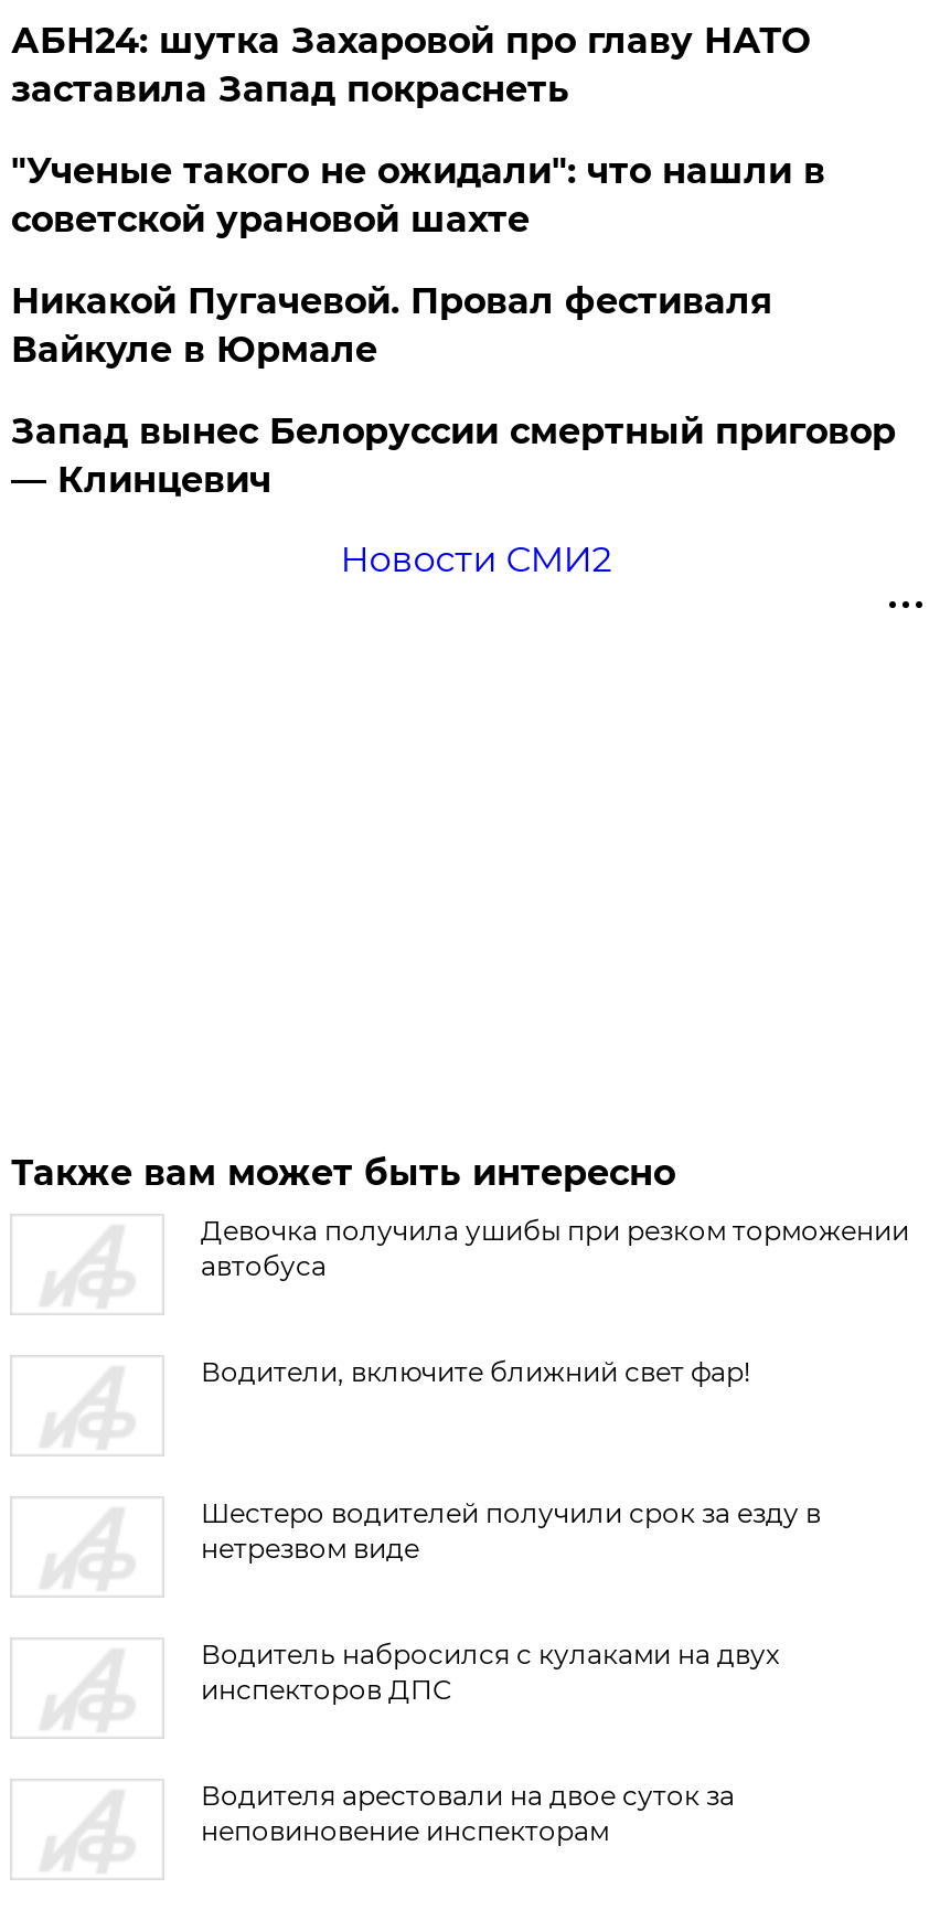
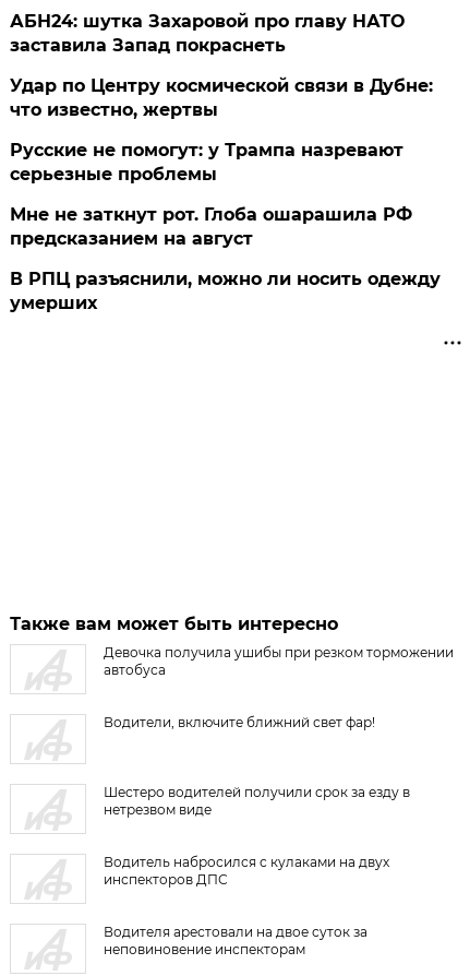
[11,150,825,241] "Ученые такого не ожидали": что нашли в | советской урановой шахте -> [10,75,433,120] Удар по Центру космической связи в Дубне: | что известно, жертвы
[11,280,772,371] Никакой Пугачевой. Провал фестиваля | Вайкуле в Юрмале -> [10,140,404,185] Русские не помогут: у Трампа назревают | серьезные проблемы
[11,410,896,501] Запад вынес Белоруссии смертный приговор | — Клинцевич -> [10,204,413,249] Мне не заткнут рот. Глоба ошарашила РФ | предсказанием на август
[340,538,612,580] Новости СМИ2 -> [10,269,441,313] В РПЦ разъяснили, можно ли носить одежду | умерших

